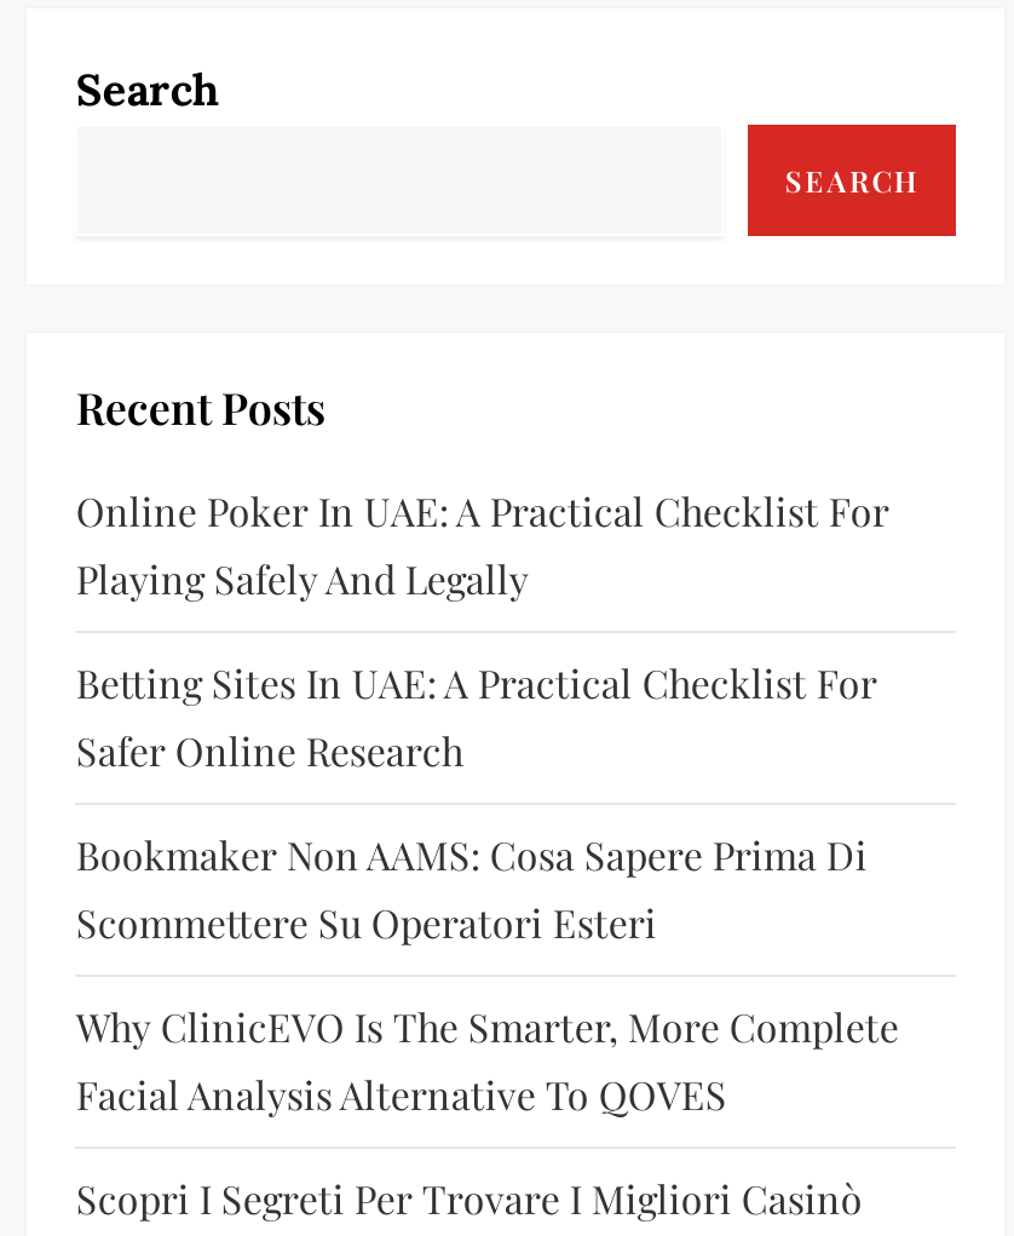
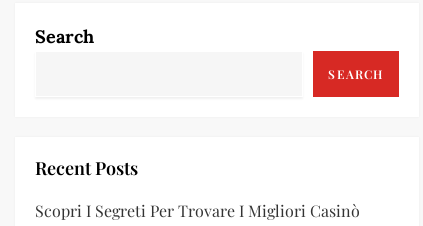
[76,485,899,1120] Online Poker In UAE: A Practical Checklist For | Playing Safely And Legally | Betting Sites In UAE: A Practical Checklist For | Safer Online Research | Bookmaker Non AAMS: Cosa Sapere Prima Di | Scommettere Su Operatori Esteri | Why ClinicEVO Is The Smarter, More Complete | Facial Analysis Alternative To QOVES -> none

